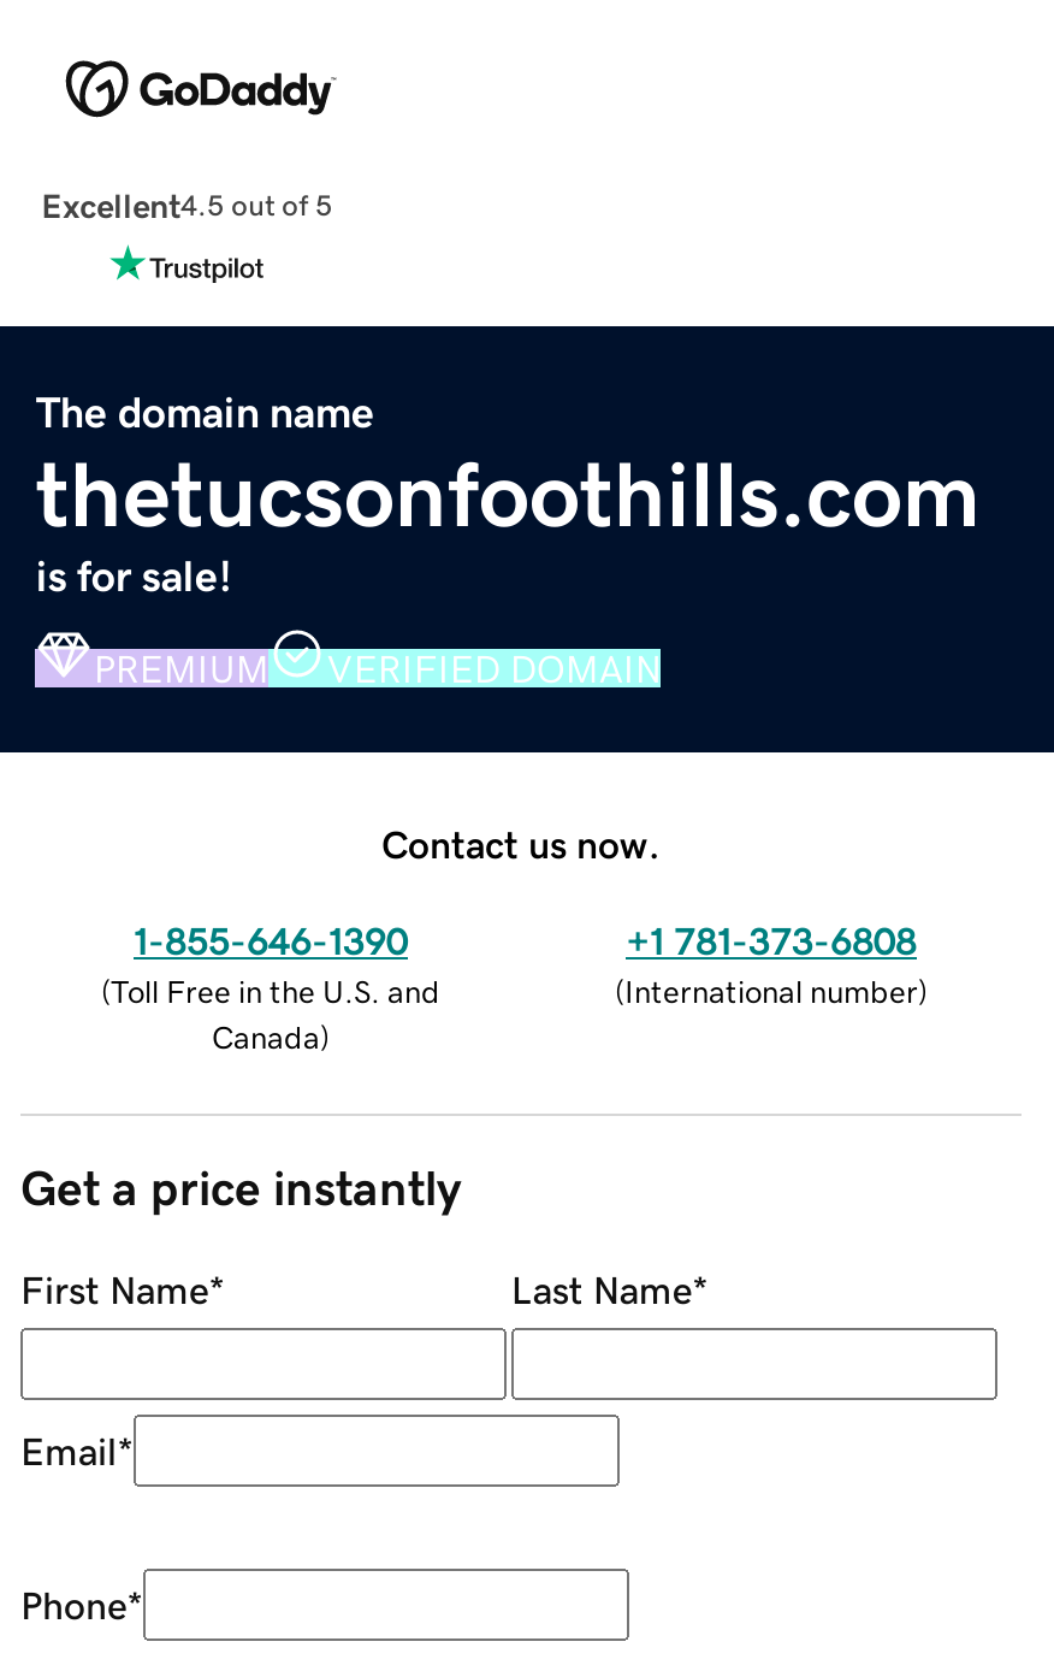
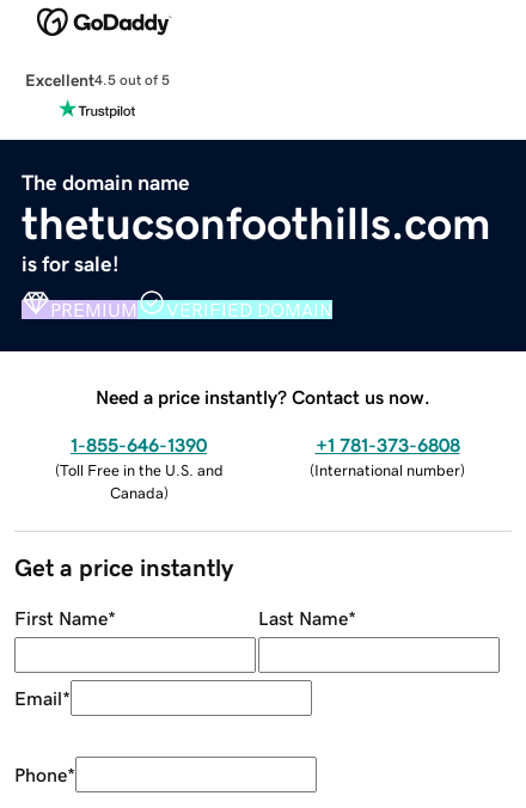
[381,824,661,862] Contact us now. -> [96,387,430,406] Need a price instantly? Contact us now.

